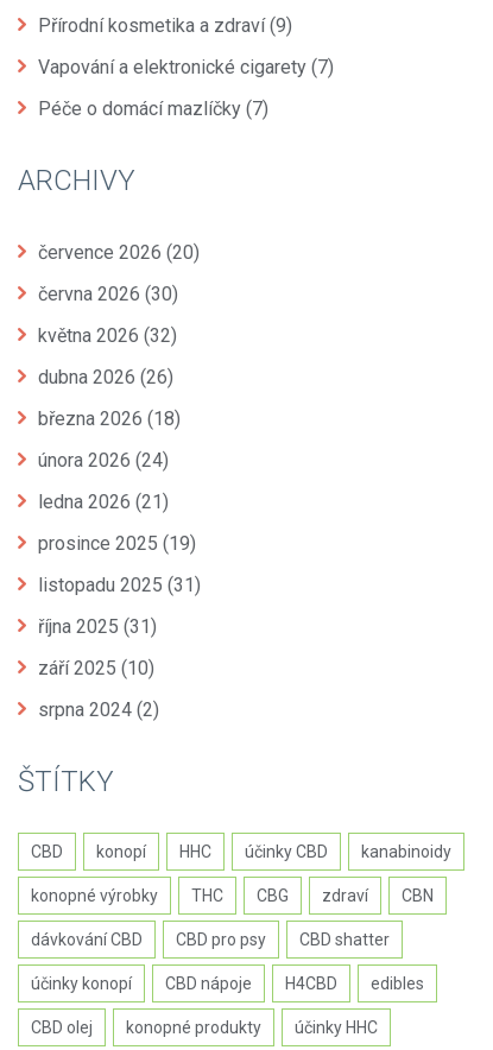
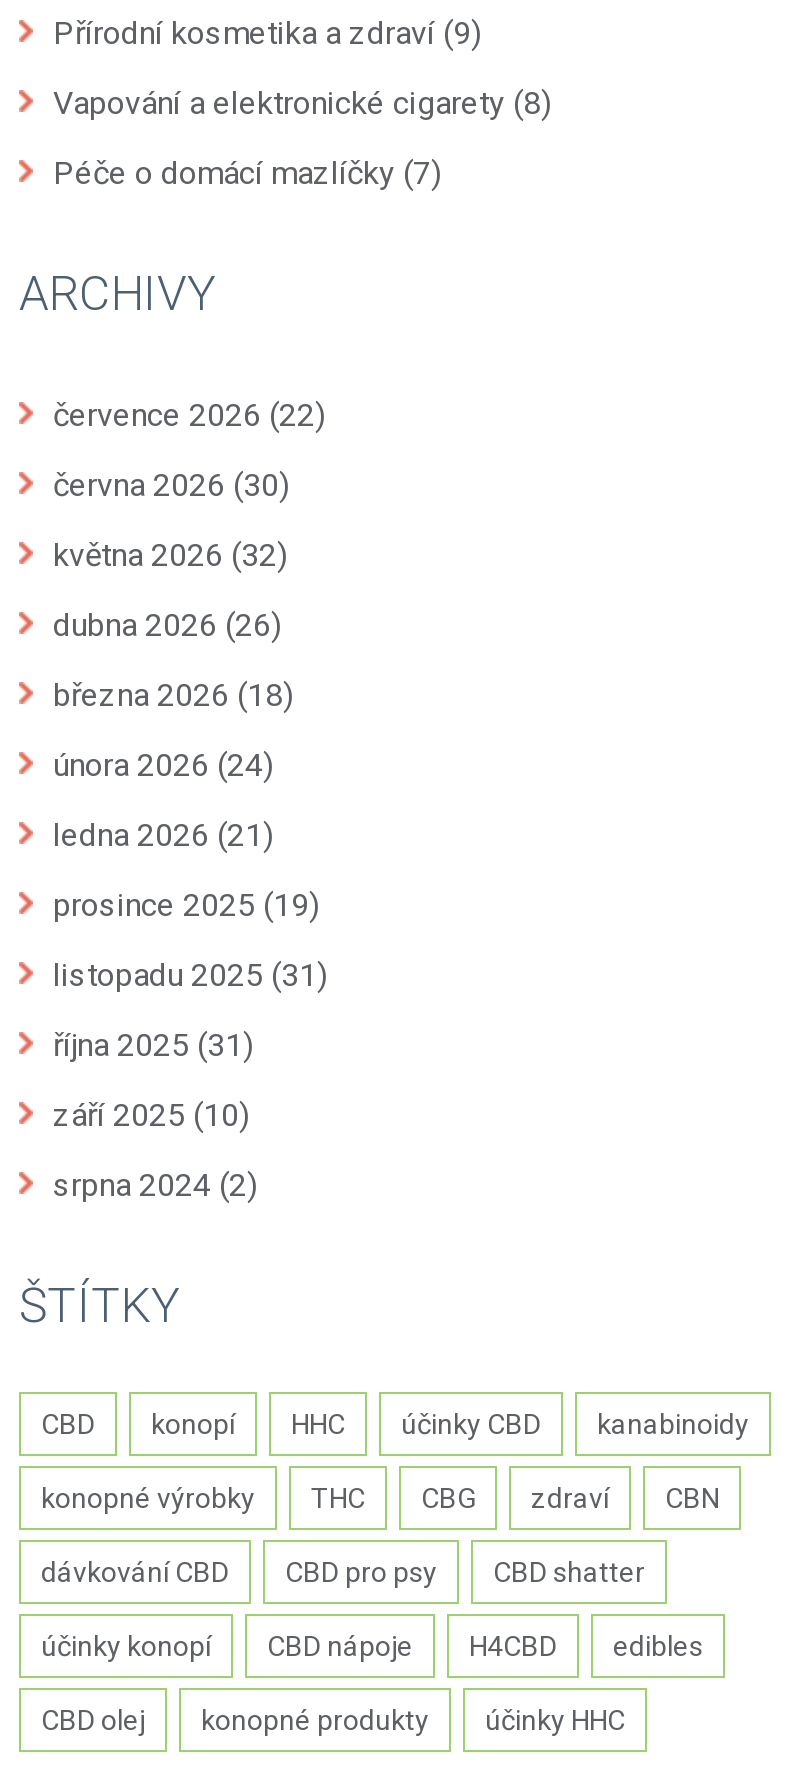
[38,55,334,78] Vapování a elektronické cigarety (7) -> [53,83,551,121] Vapování a elektronické cigarety (8)
[38,241,200,263] července 2026 (20) -> [53,395,325,433] července 2026 (22)

